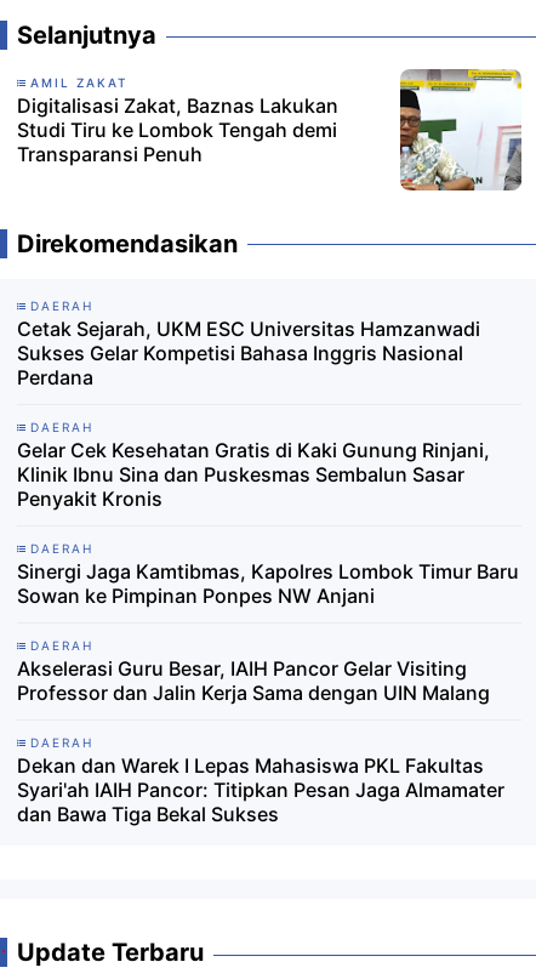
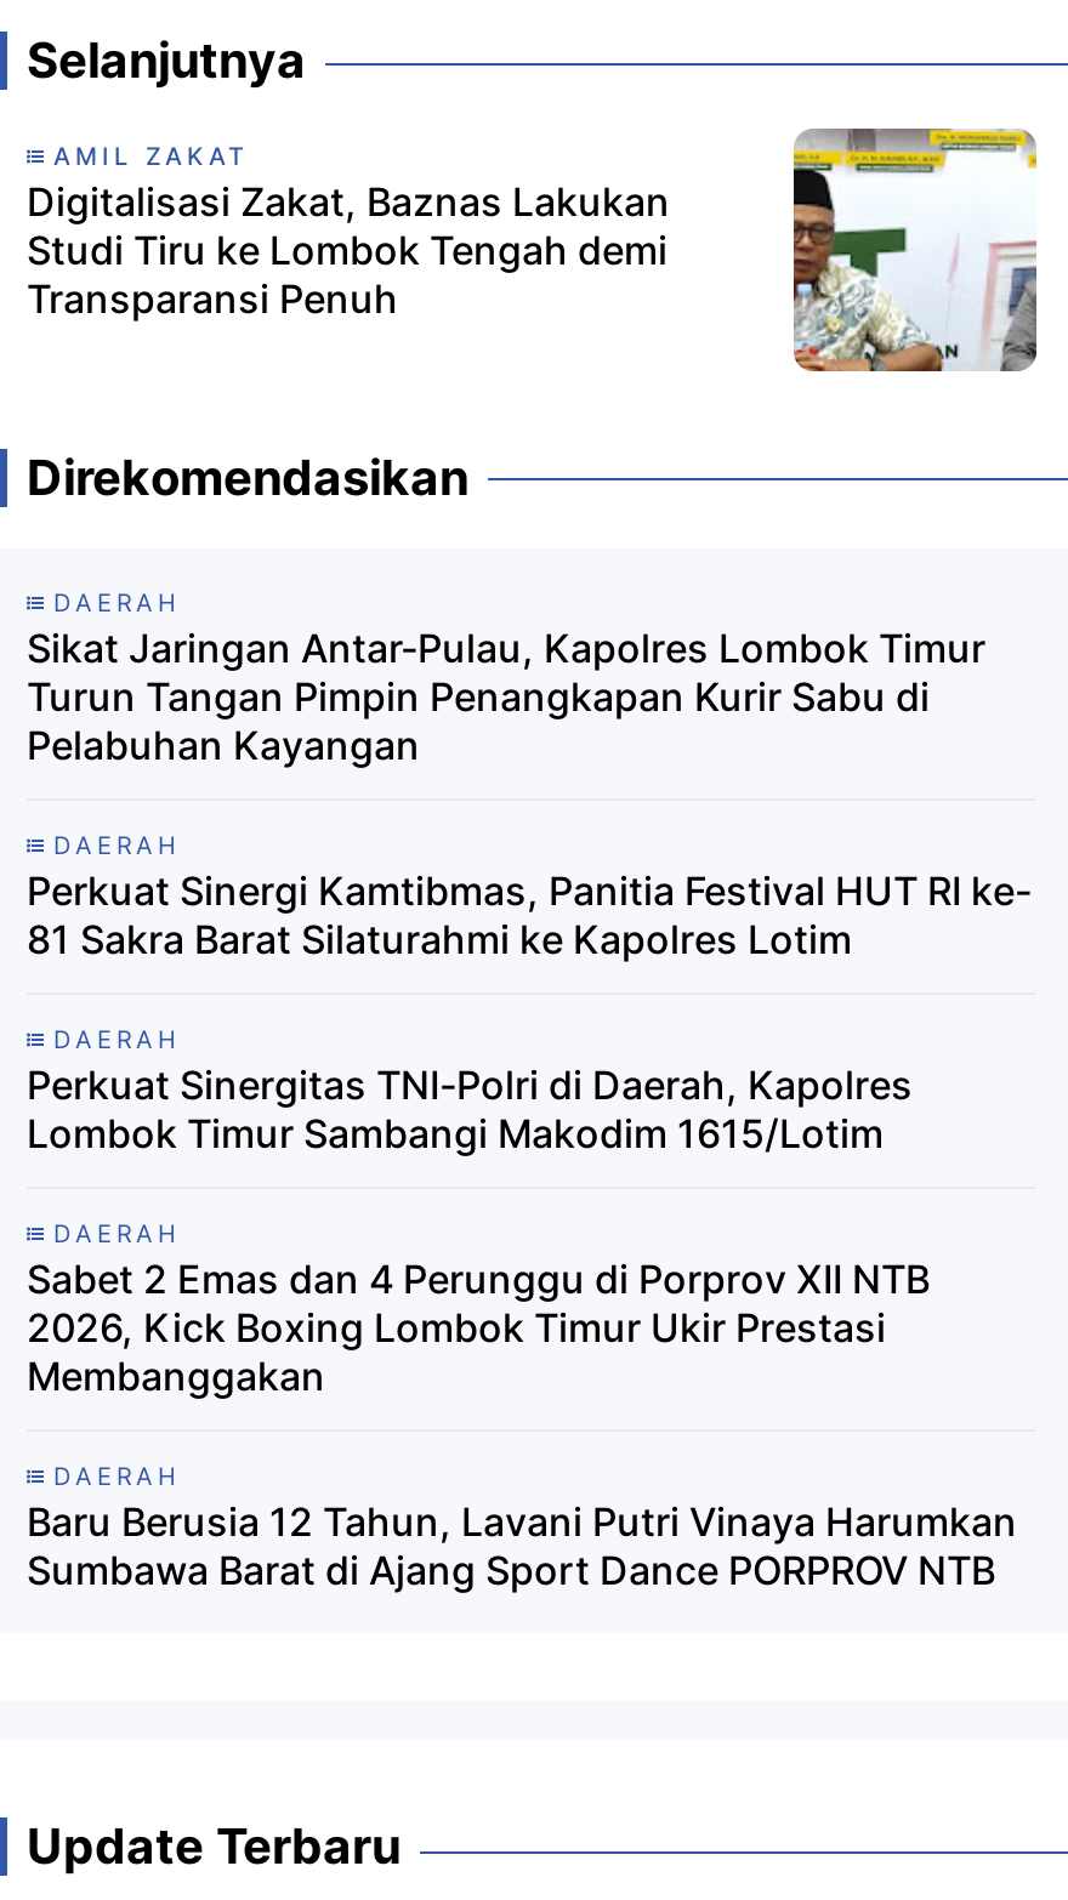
[17,317,480,389] Cetak Sejarah, UKM ESC Universitas Hamzanwadi | Sukses Gelar Kompetisi Bahasa Inggris Nasional | Perdana -> [27,624,985,769] Sikat Jaringan Antar-Pulau, Kapolres Lombok Timur | Turun Tangan Pimpin Penangkapan Kurir Sabu di | Pelabuhan Kayangan
[17,438,490,511] Gelar Cek Kesehatan Gratis di Kaki Gunung Rinjani, | Klinik Ibnu Sina dan Puskesmas Sembalun Sasar | Penyakit Kronis -> [27,866,1032,963] Perkuat Sinergi Kamtibmas, Panitia Festival HUT RI ke- | 81 Sakra Barat Silaturahmi ke Kapolres Lotim
[17,559,519,608] Sinergi Jaga Kamtibmas, Kapolres Lombok Timur Baru | Sowan ke Pimpinan Ponpes NW Anjani -> [27,1060,913,1157] Perkuat Sinergitas TNI-Polri di Daerah, Kapolres | Lombok Timur Sambangi Makodim 1615/Lotim
[17,656,490,705] Akselerasi Guru Besar, IAIH Pancor Gelar Visiting | Professor dan Jalin Kerja Sama dengan UIN Malang -> [27,1255,930,1400] Sabet 2 Emas dan 4 Perunggu di Porprov XII NTB | 2026, Kick Boxing Lombok Timur Ukir Prestasi | Membanggakan
[17,753,504,826] Dekan dan Warek I Lepas Mahasiswa PKL Fakultas | Syari'ah IAIH Pancor: Titipkan Pesan Jaga Almamater | dan Bawa Tiga Bekal Sukses -> [27,1497,1017,1594] Baru Berusia 12 Tahun, Lavani Putri Vinaya Harumkan | Sumbawa Barat di Ajang Sport Dance PORPROV NTB

